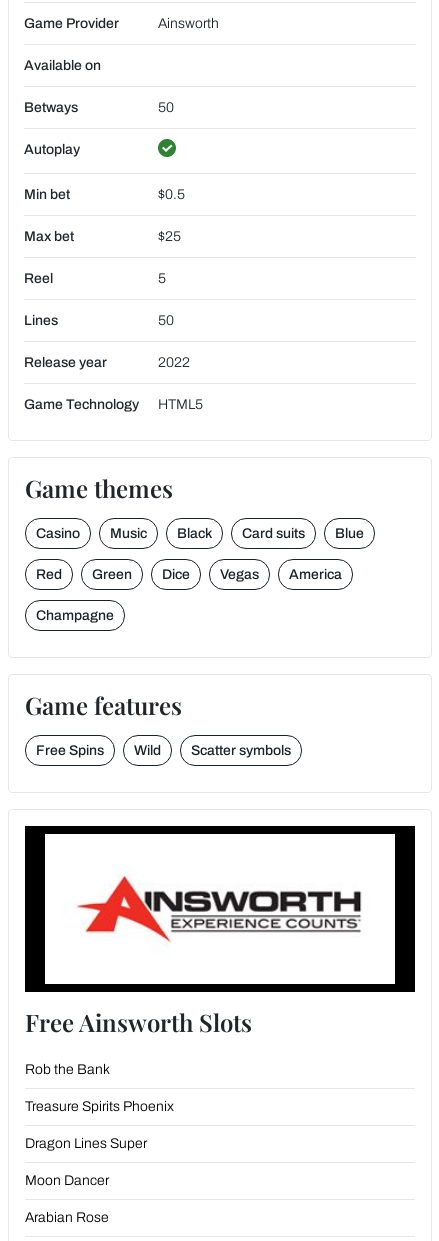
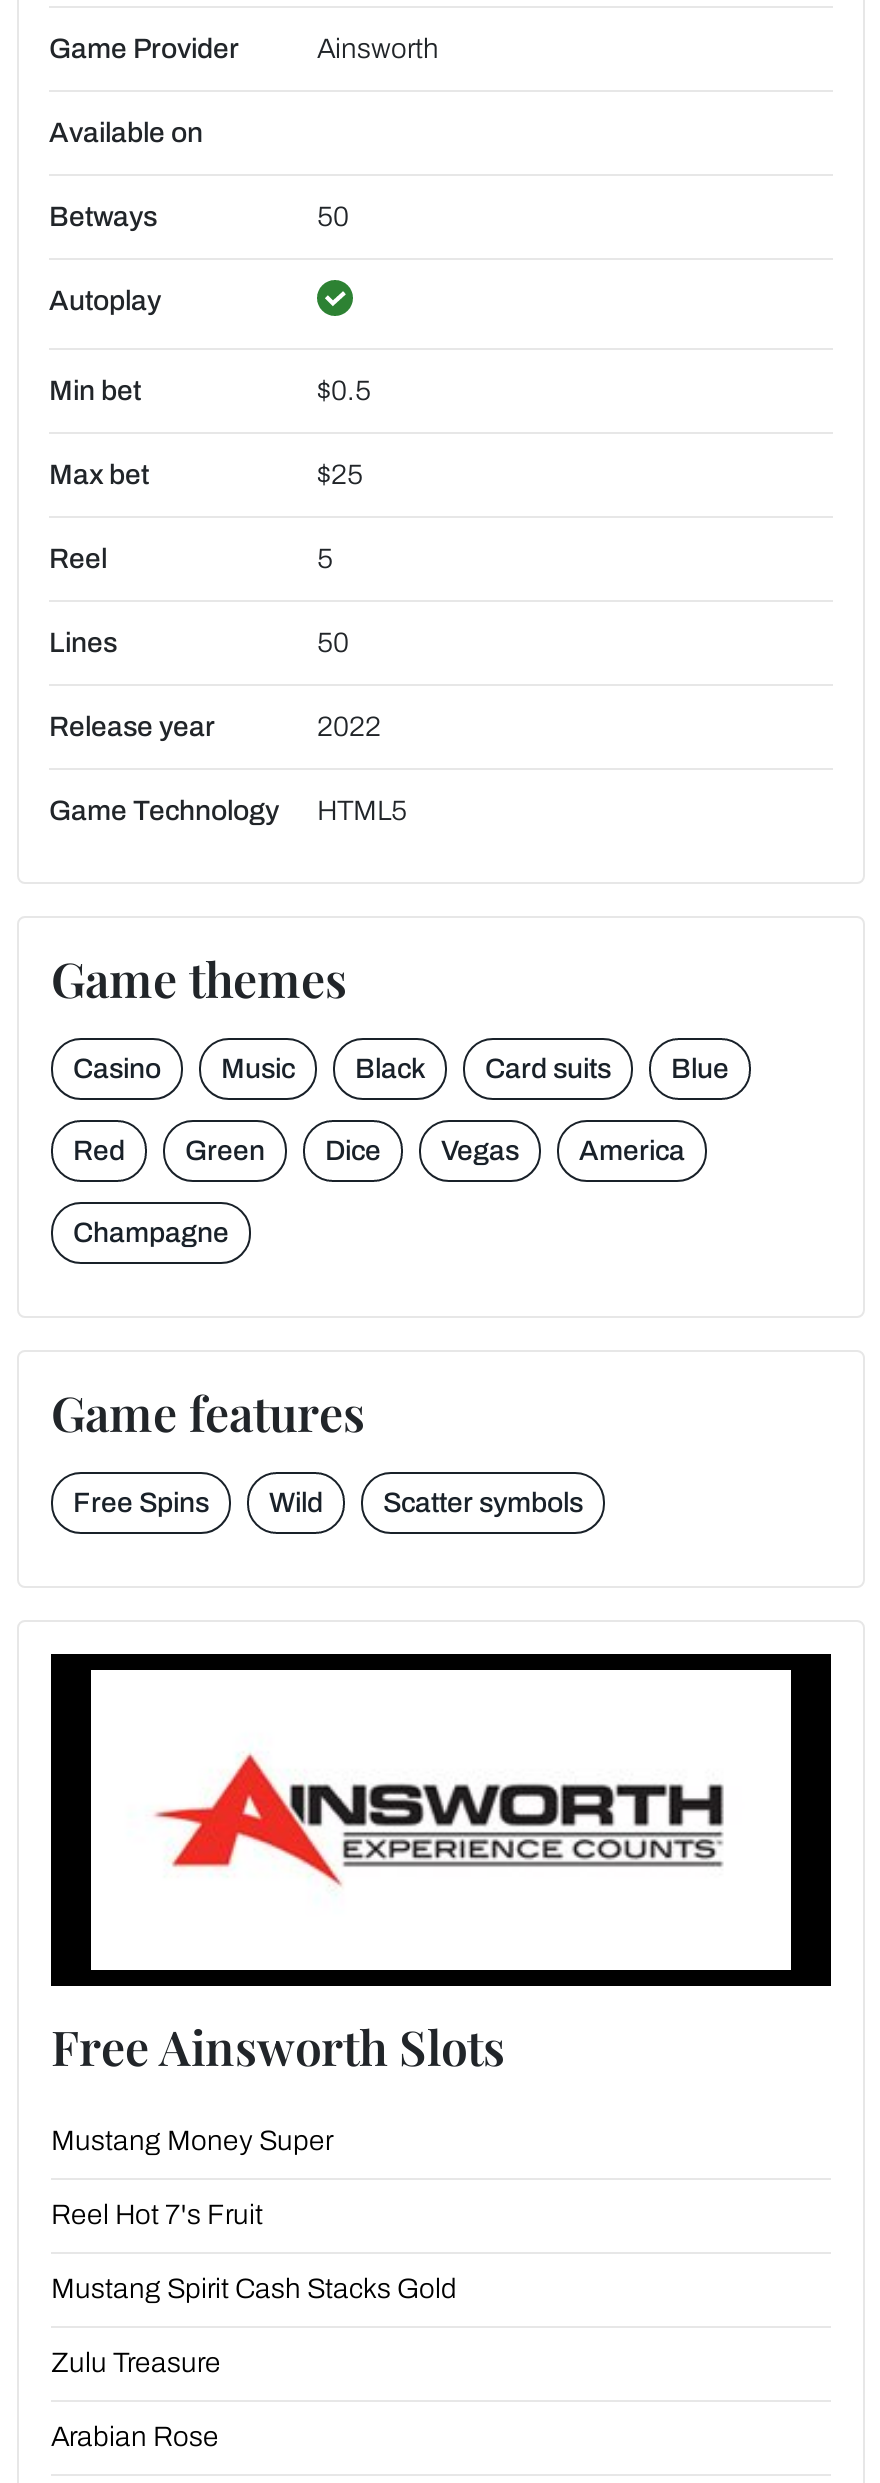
[25,1062,110,1077] Rob the Bank -> [51,2127,333,2157] Mustang Money Super
[25,1099,174,1114] Treasure Spirits Phoenix -> [51,2201,263,2231] Reel Hot 7's Fruit
[25,1136,147,1151] Dragon Lines Super -> [51,2275,457,2305] Mustang Spirit Cash Stacks Gold
[25,1173,109,1188] Moon Dancer -> [51,2349,221,2379] Zulu Treasure

